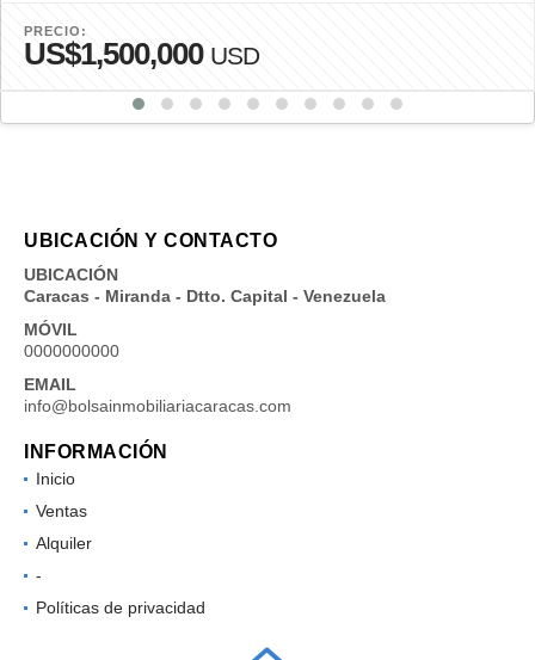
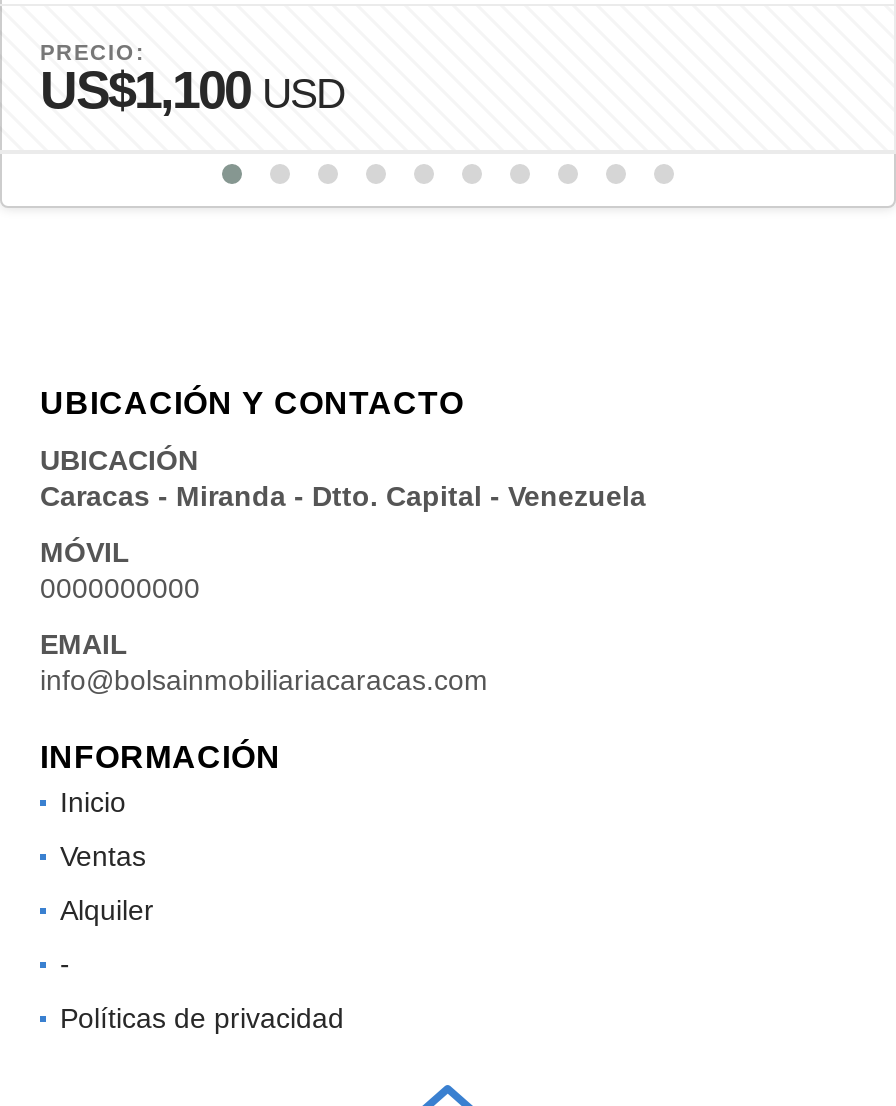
[24,36,259,71] US$1,500,000 USD -> [40,60,344,120] US$1,100 USD

